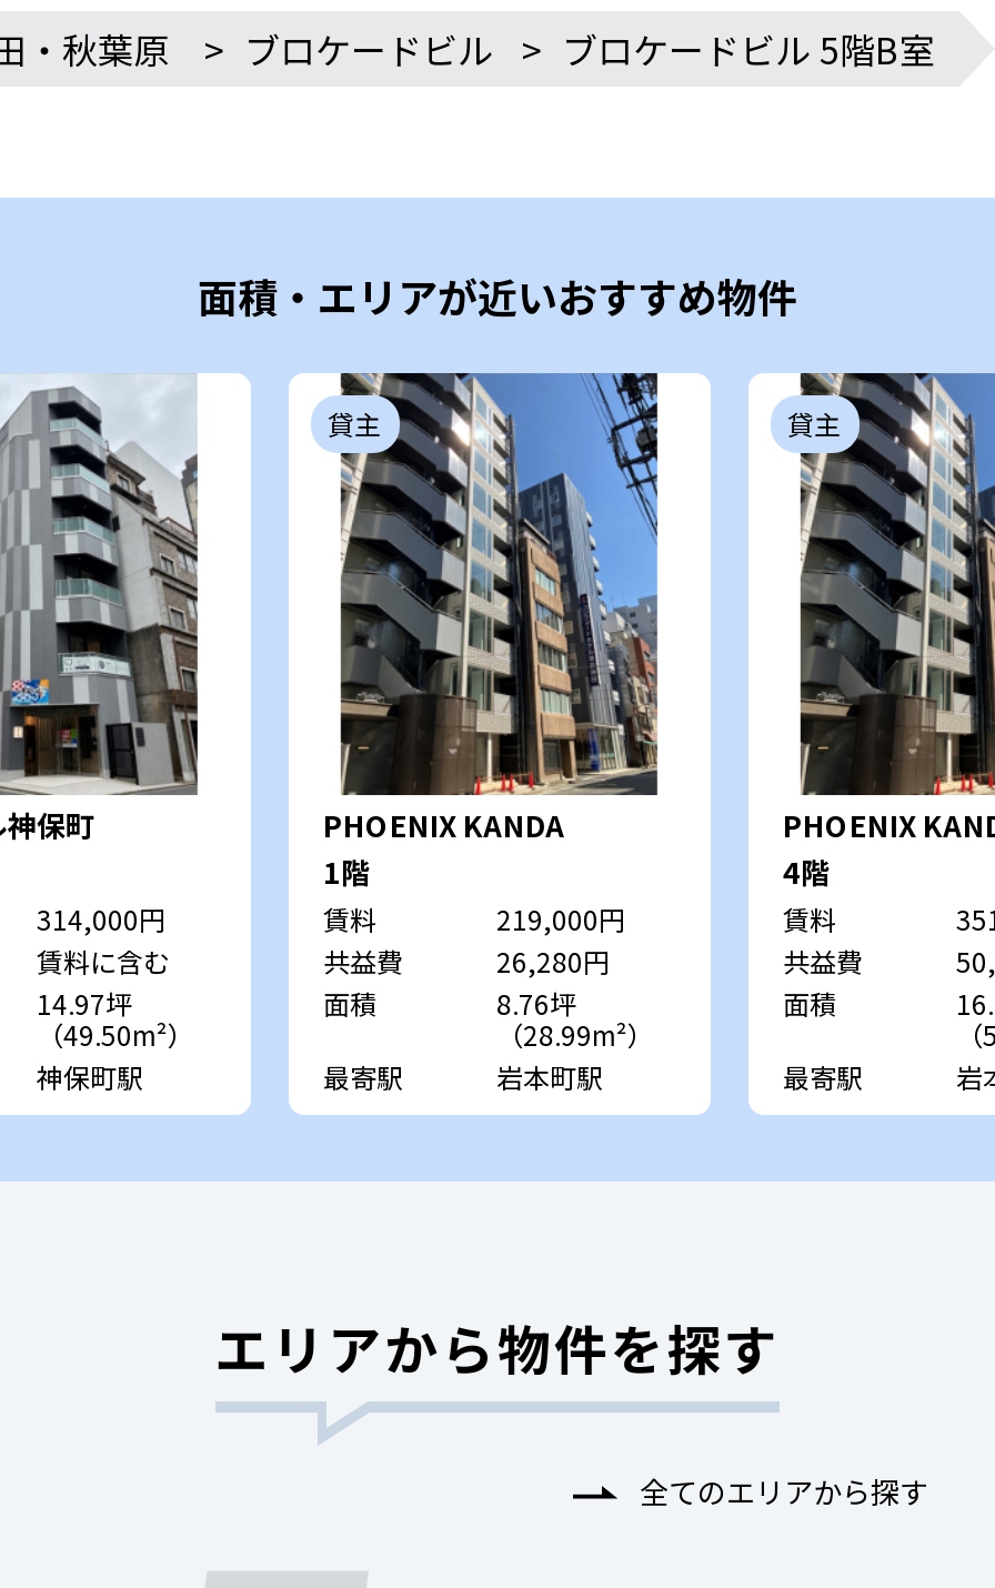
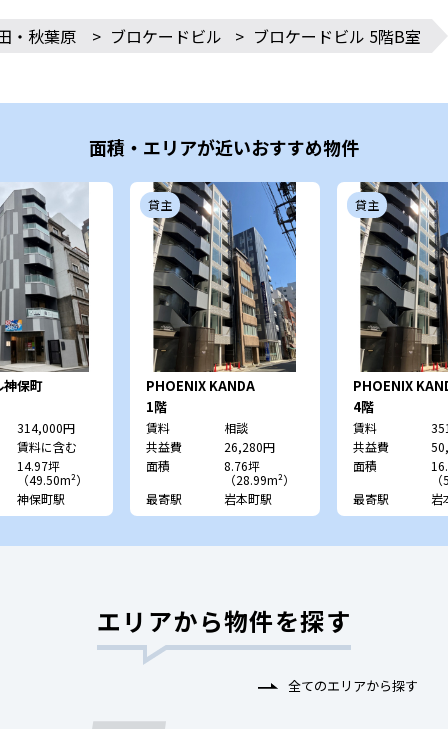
[496,899,625,937] 219,000円 -> [223,419,247,436] 相談

